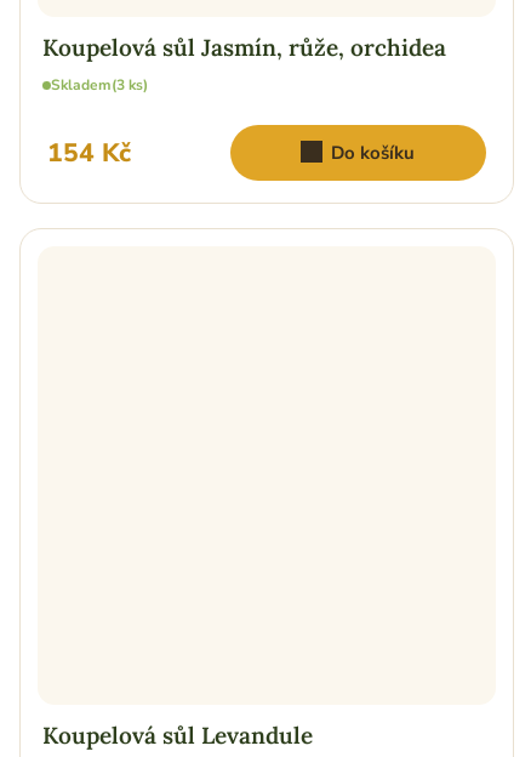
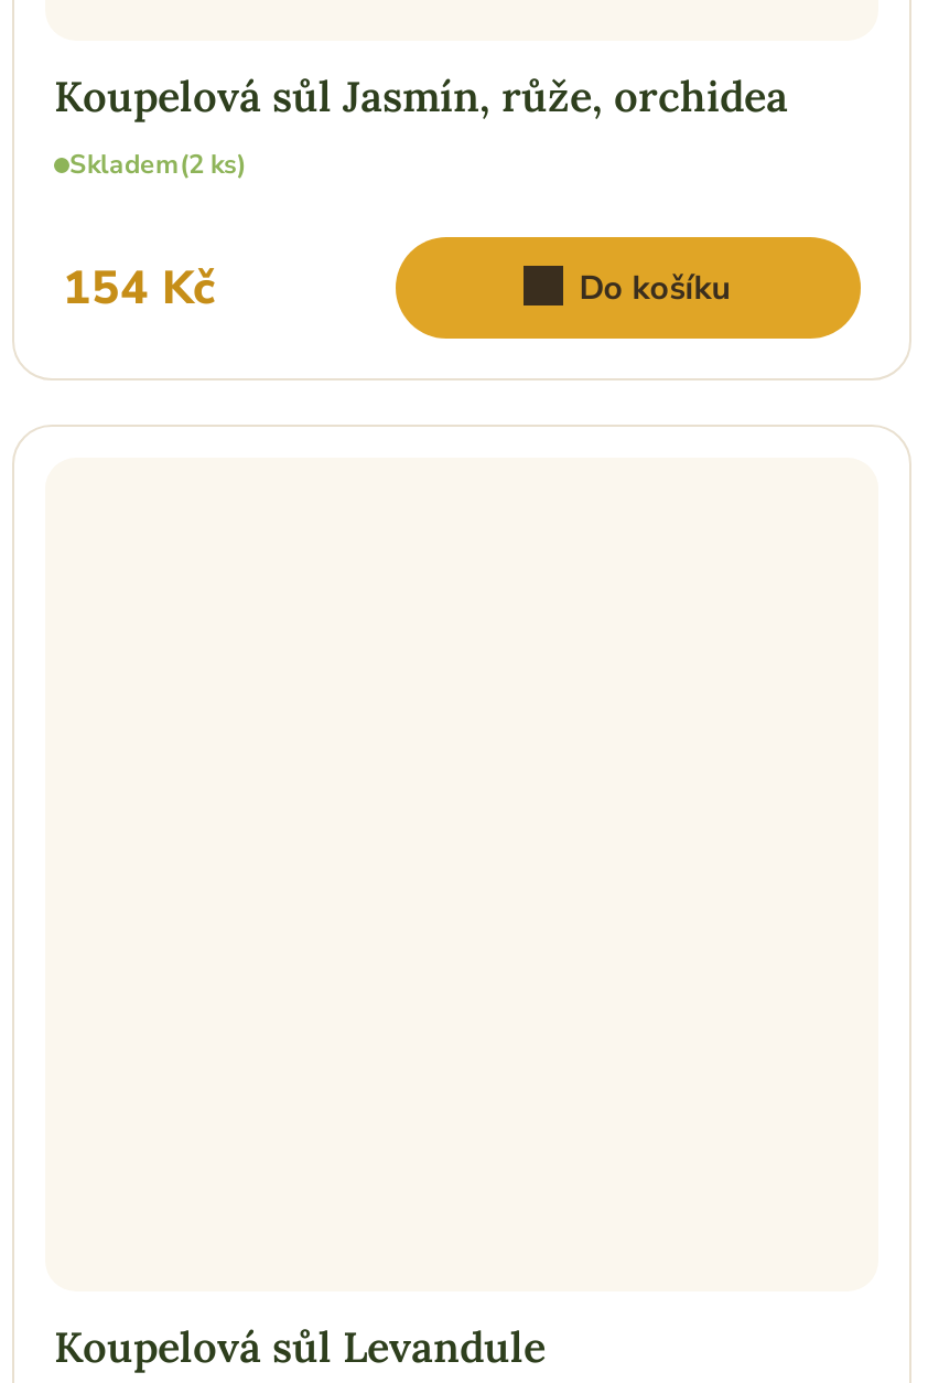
[51,75,148,95] Skladem(3 ks) -> [69,147,246,182] Skladem(2 ks)

